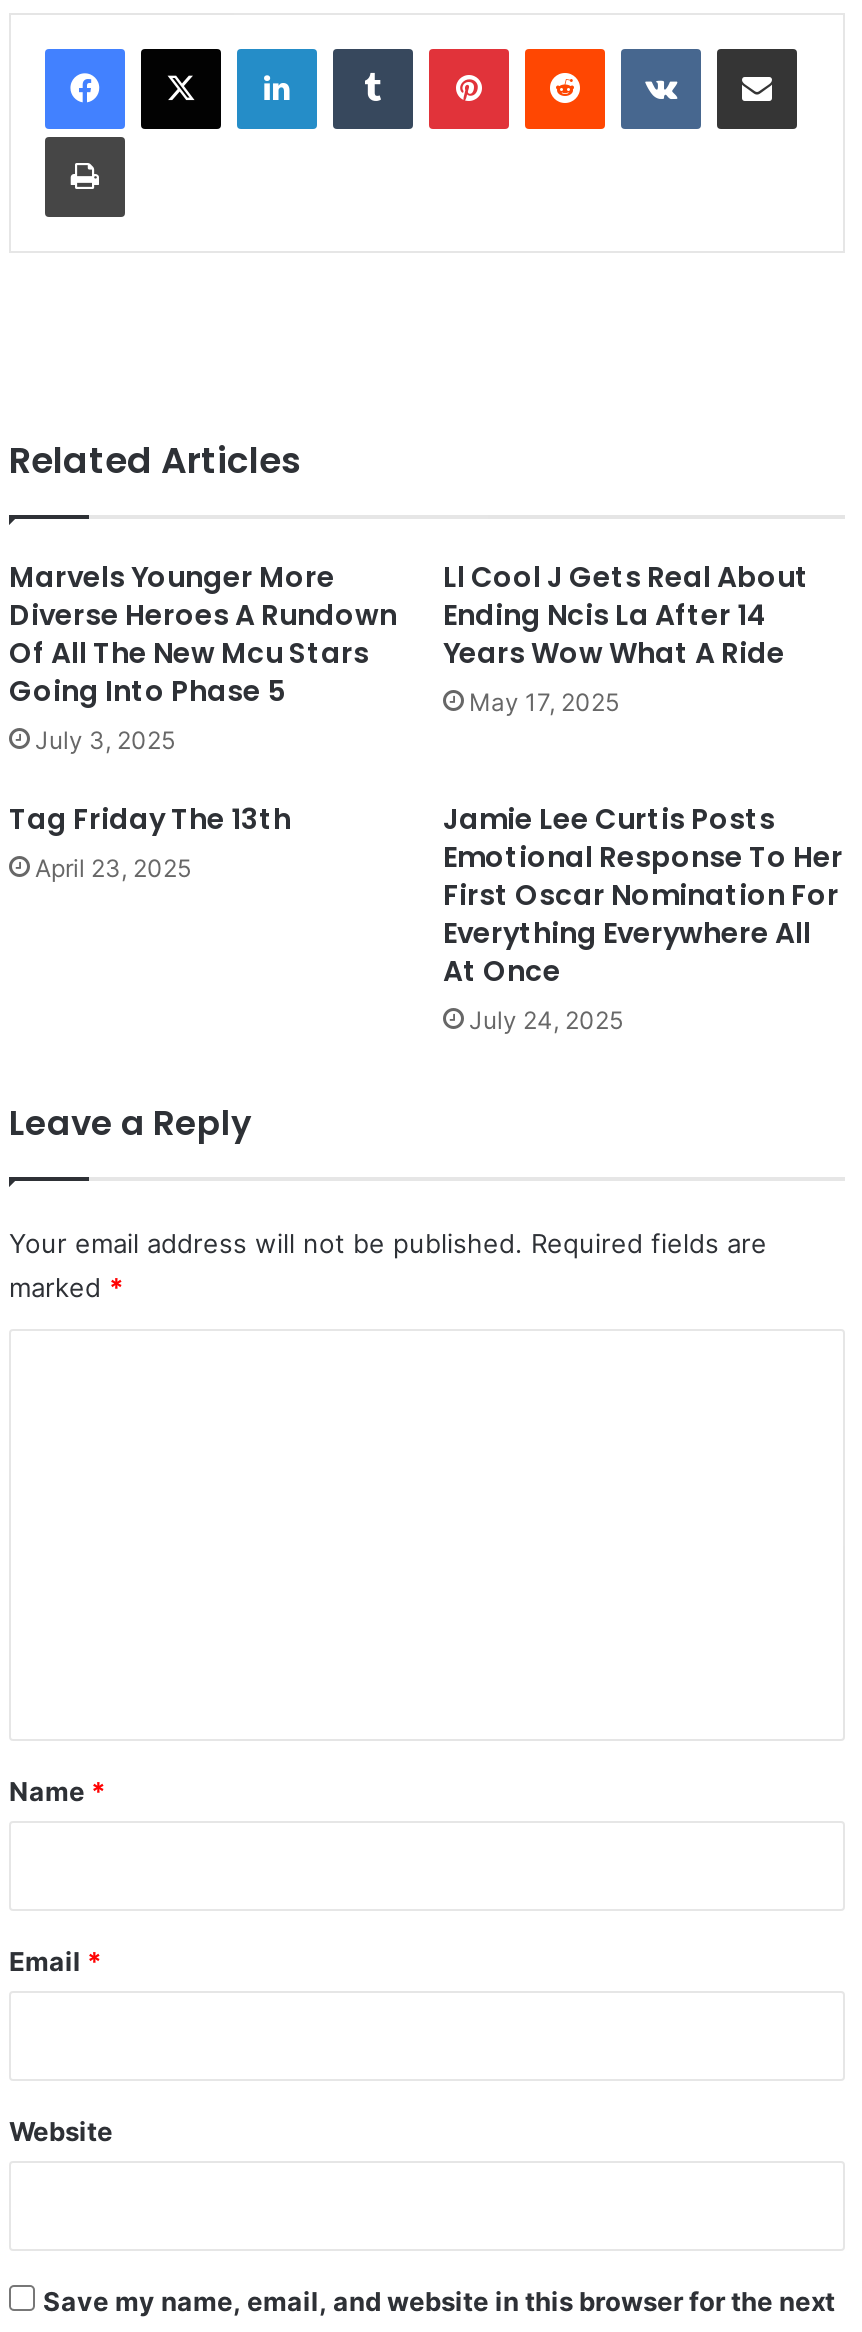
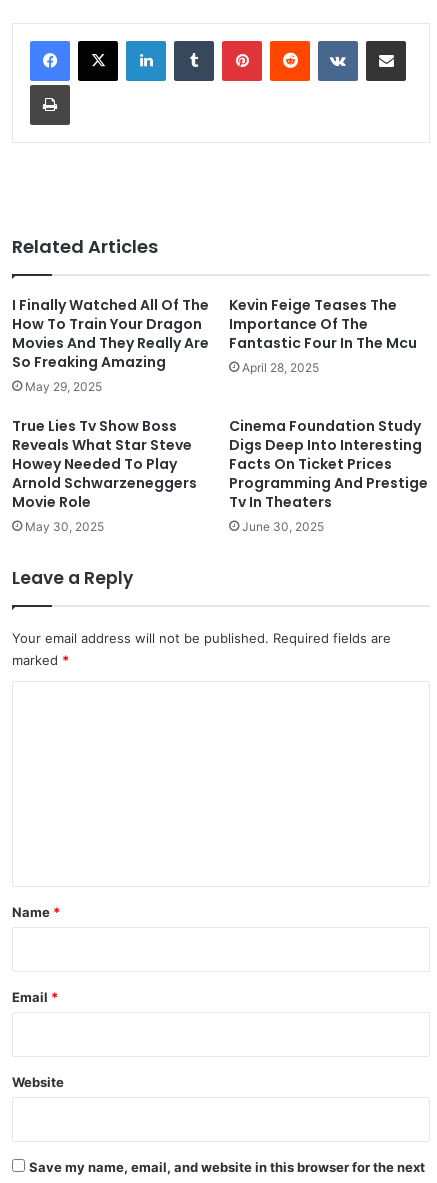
[9,556,397,754] Marvels Younger More | Diverse Heroes A Rundown | Of All The New Mcu Stars | Going Into Phase 5 | July 3, 2025 -> [12,294,209,393] I Finally Watched All Of The | How To Train Your Dragon | Movies And They Really Are | So Freaking Amazing | May 29, 2025
[443,556,809,716] Ll Cool J Gets Real About | Ending Ncis La After 14 | Years Wow What A Ride | May 17, 2025 -> [229,294,417,374] Kevin Feige Teases The | Importance Of The | Fantastic Four In The Mcu | April 28, 2025
[9,798,291,882] Tag Friday The 13th | April 23, 2025 -> [12,415,197,533] True Lies Tv Show Boss | Reveals What Star Steve | Howey Needed To Play | Arnold Schwarzeneggers | Movie Role | May 30, 2025
[443,798,843,1034] Jamie Lee Curtis Posts | Emotional Response To Her | First Oscar Nomination For | Everything Everywhere All | At Once | July 24, 2025 -> [229,415,428,533] Cinema Foundation Study | Digs Deep Into Interesting | Facts On Ticket Prices | Programming And Prestige | Tv In Theaters | June 30, 2025

